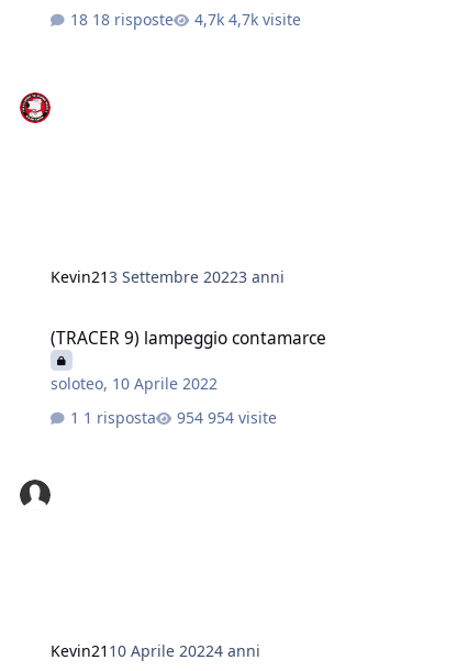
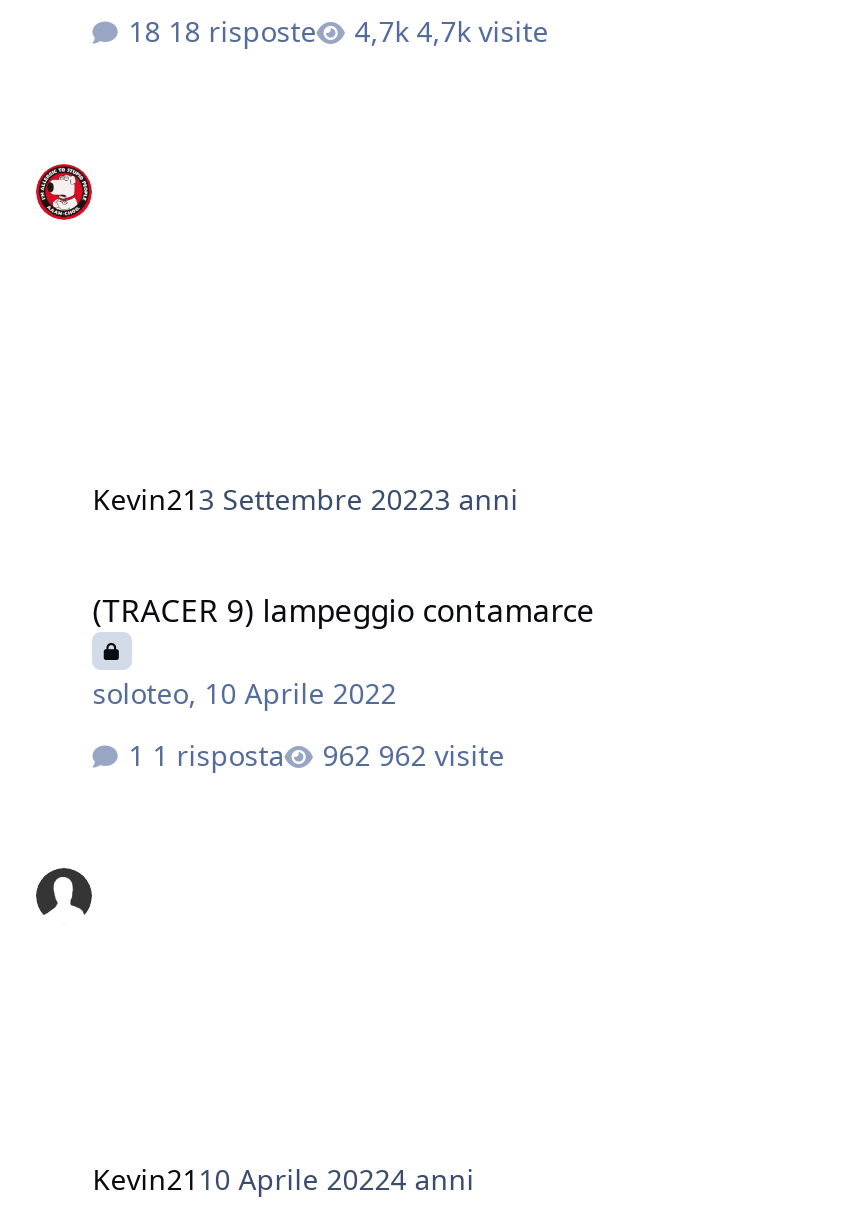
[208,407,277,428] 954 visite -> [378,737,504,775] 962 visite

